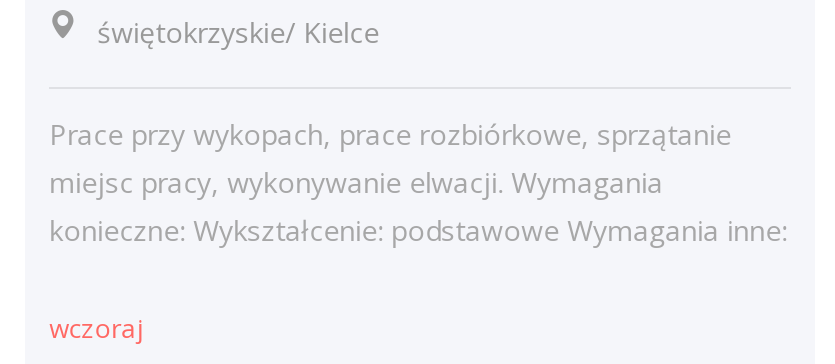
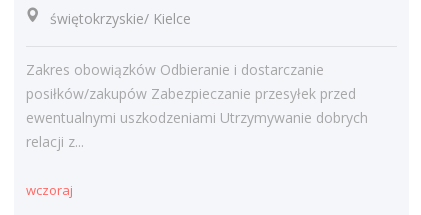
[49,115,787,249] Prace przy wykopach, prace rozbiórkowe, sprzątanie | miejsc pracy, wykonywanie elwacji. Wymagania | konieczne: Wykształcenie: podstawowe Wymagania inne: -> [26,60,368,151] Zakres obowiązków Odbieranie i dostarczanie | posiłków/zakupów Zabezpieczanie przesyłek przed | ewentualnymi uszkodzeniami Utrzymywanie dobrych | relacji z...

